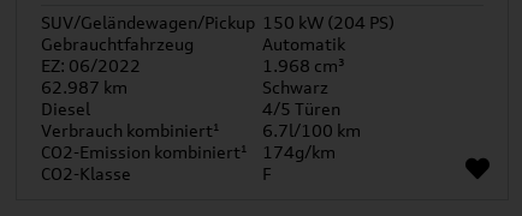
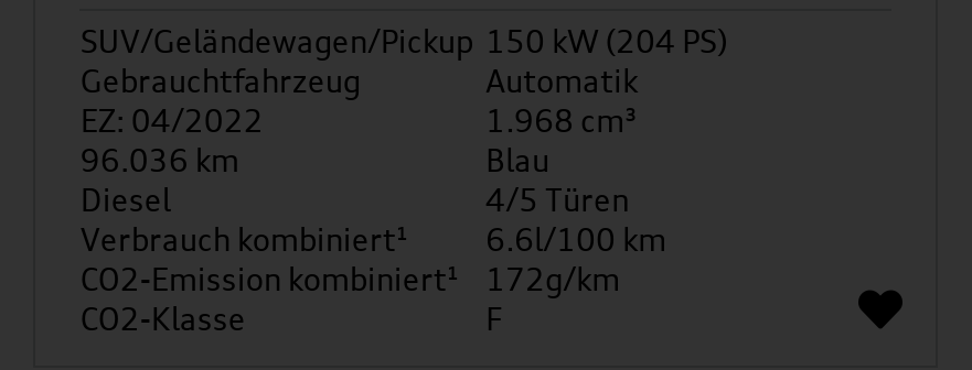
[41,55,141,76] EZ: 06/2022 -> [80,101,263,139] EZ: 04/2022
[41,77,328,97] 62.987 km | Schwarz -> [80,141,549,178] 96.036 km | Blau
[262,120,361,140] 6.7l/100 km -> [485,220,666,258] 6.6l/100 km
[262,142,336,162] 174g/km -> [485,260,620,297] 172g/km

